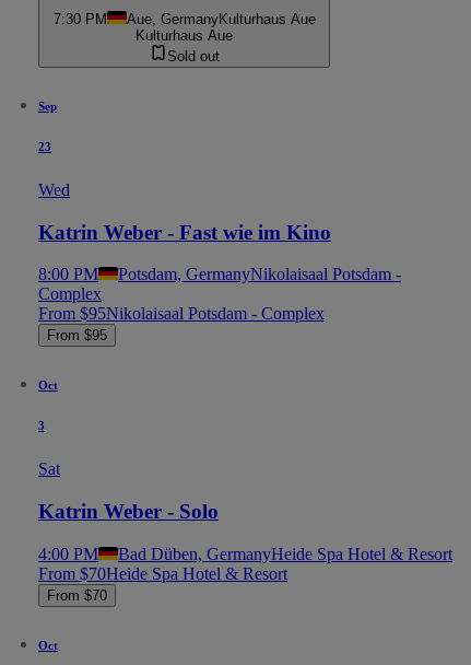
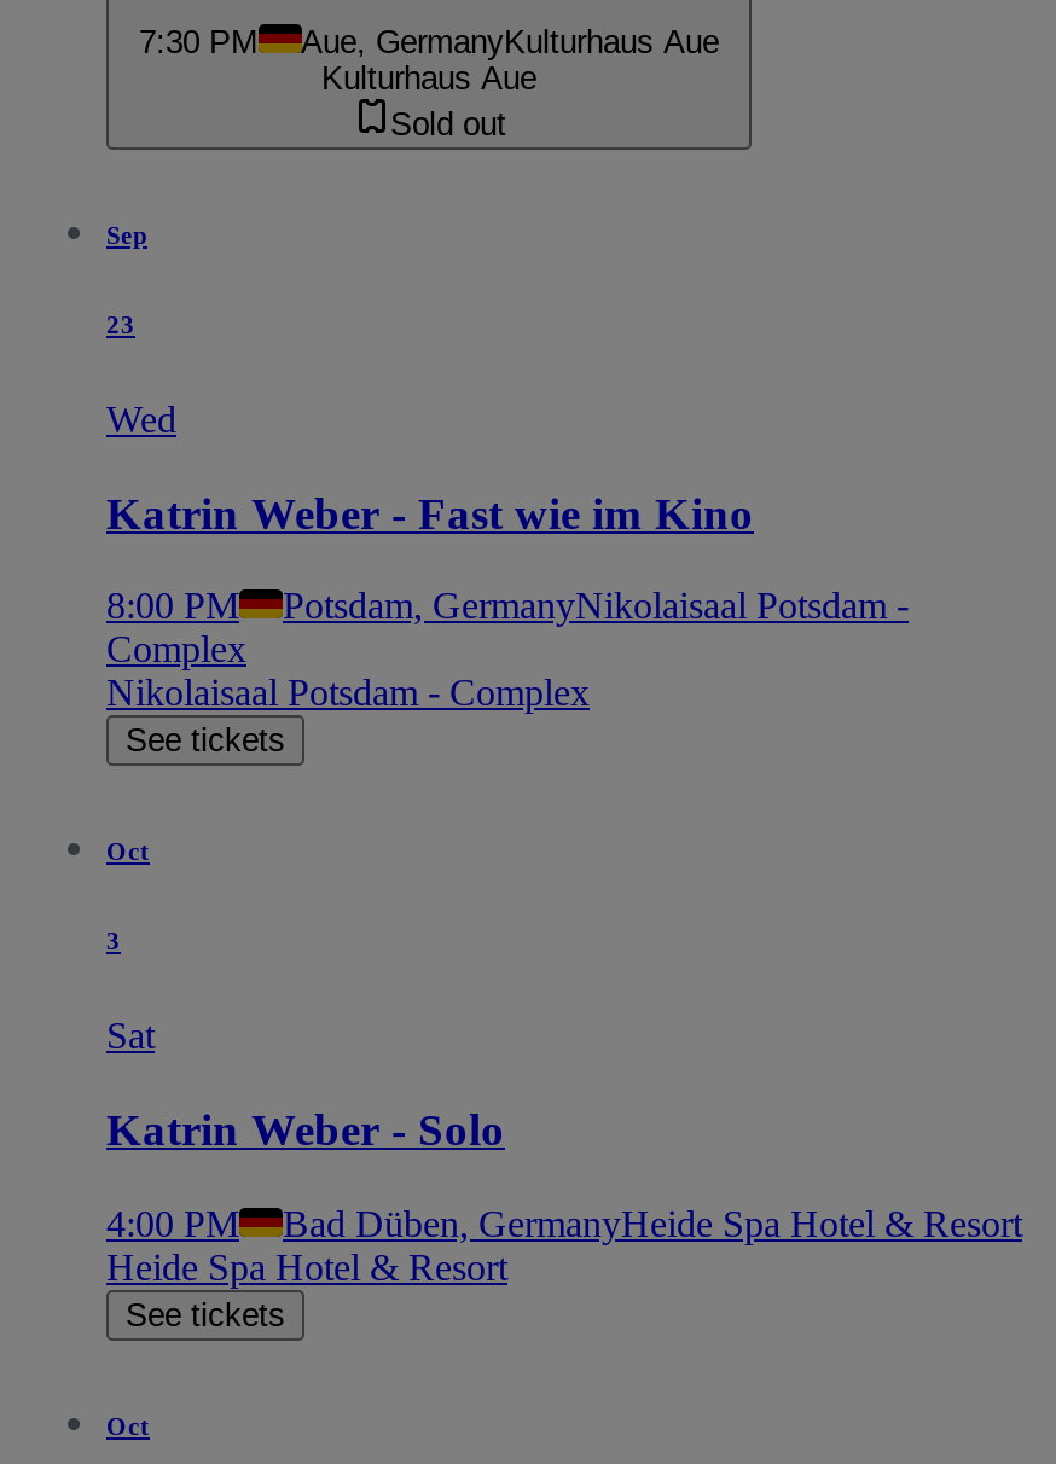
[38,304,325,344] From $95Nikolaisaal Potsdam - Complex | From $95 -> [106,673,590,760] Nikolaisaal Potsdam - Complex | See tickets
[38,564,287,603] From $70Heide Spa Hotel & Resort | From $70 -> [106,1246,507,1333] Heide Spa Hotel & Resort | See tickets

